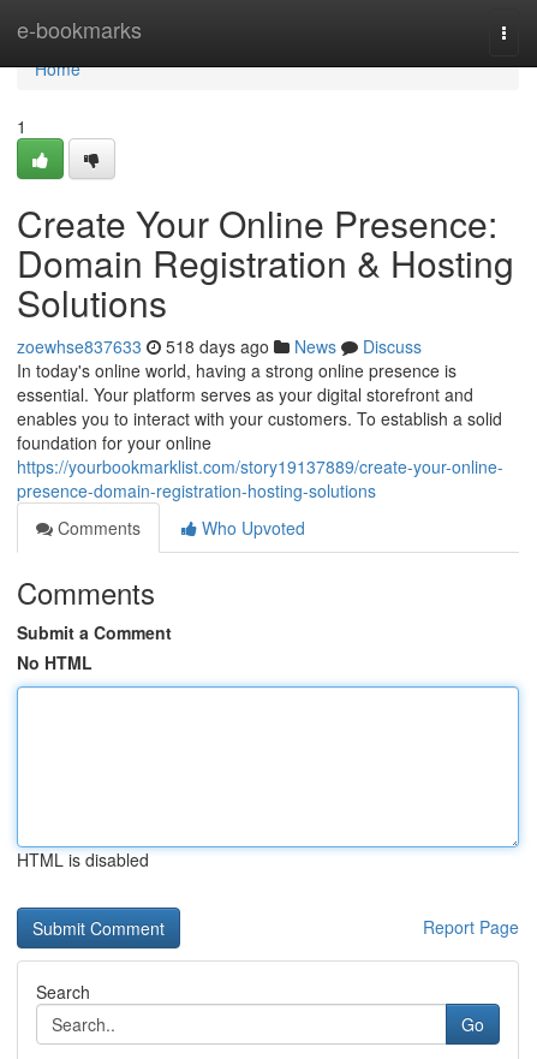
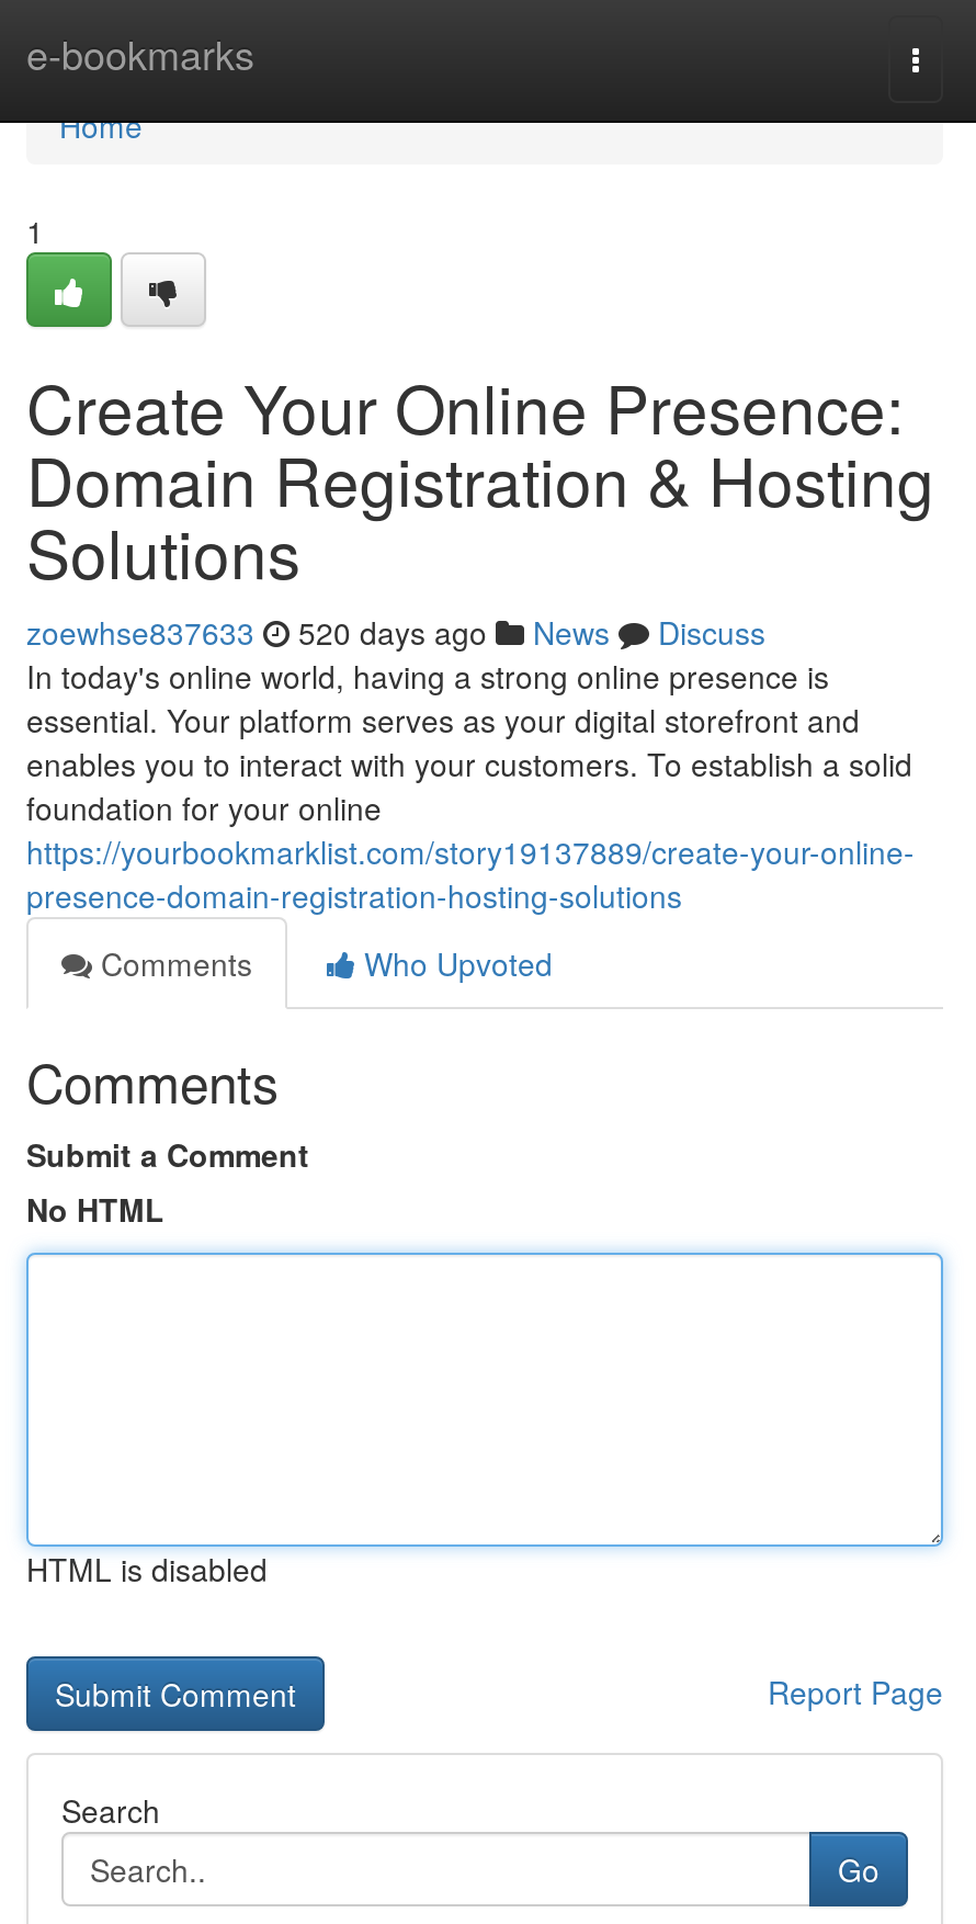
[17,334,422,358] zoewhse837633 518 days ago News Discuss -> [26,610,765,654] zoewhse837633 520 days ago News Discuss

